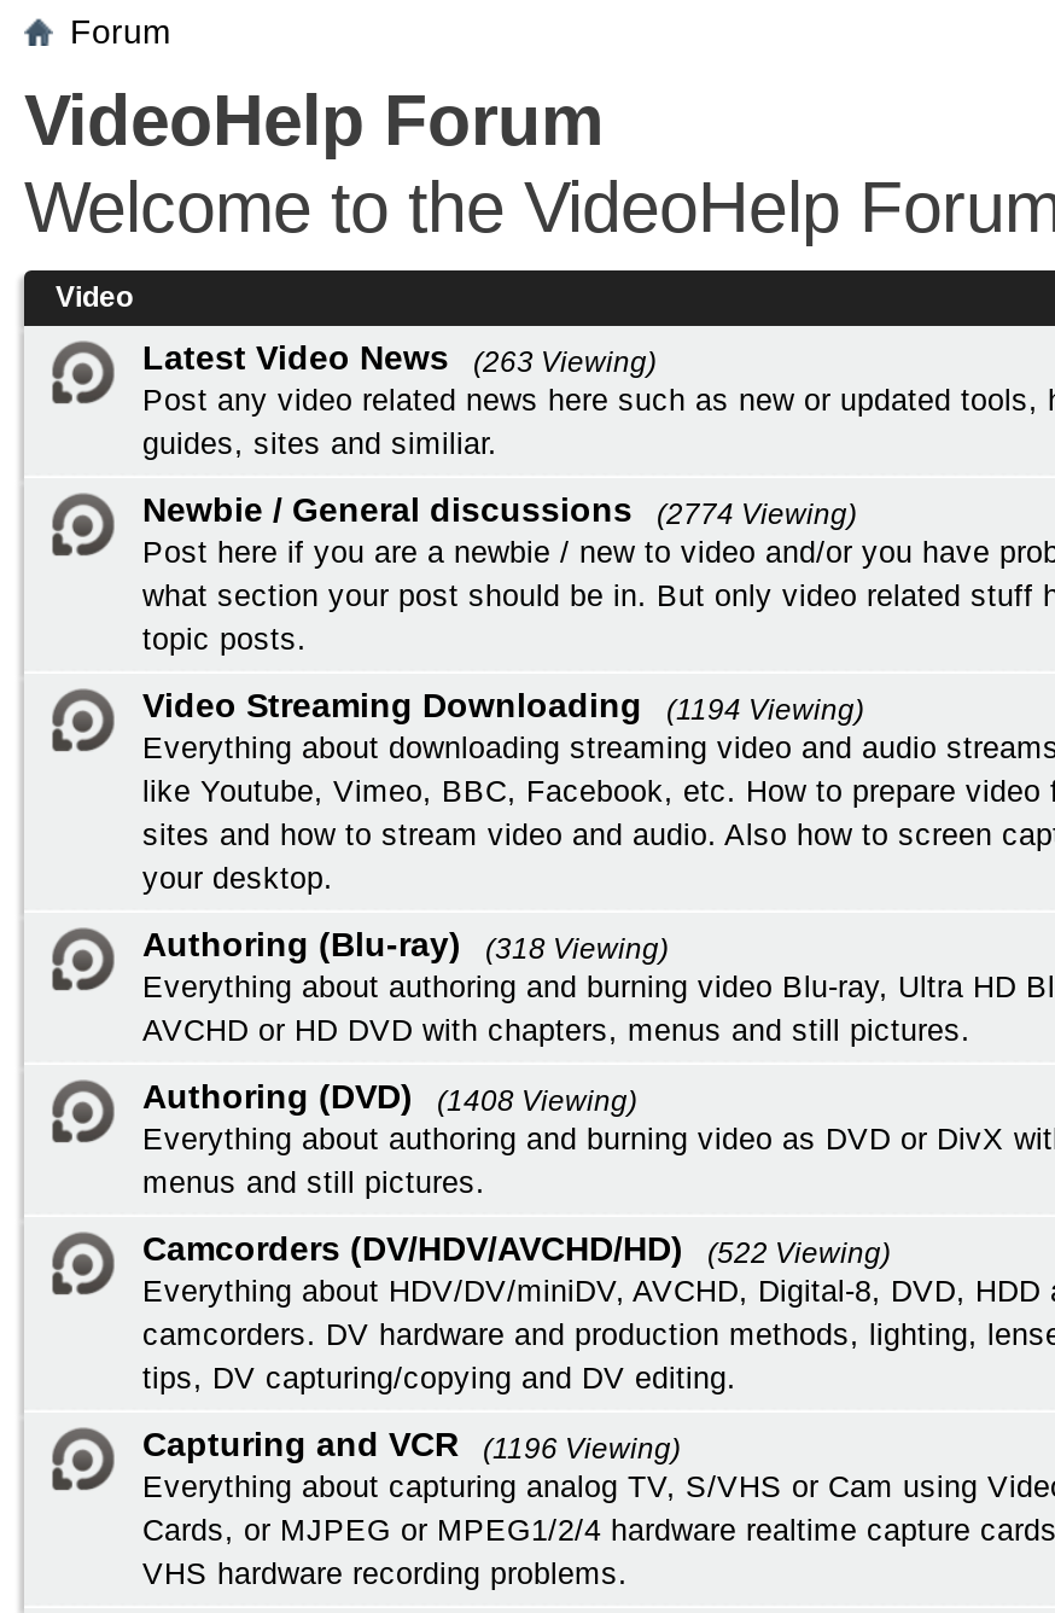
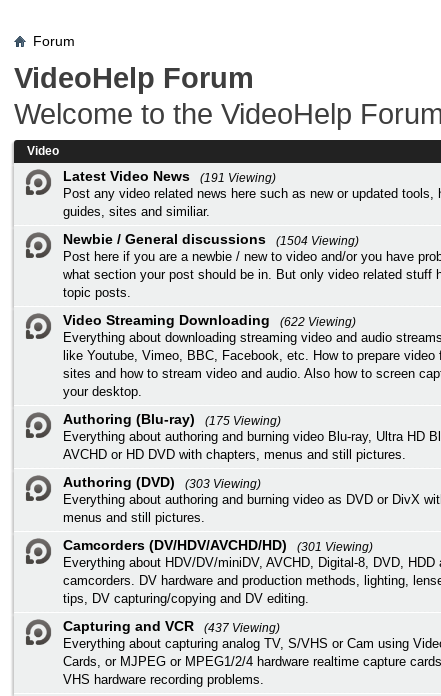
[142,338,657,379] Latest Video News (263 Viewing) -> [63,168,276,185] Latest Video News (191 Viewing)
[142,490,857,531] Newbie / General discussions (2774 Viewing) -> [63,231,359,248] Newbie / General discussions (1504 Viewing)
[142,686,864,727] Video Streaming Downloading (1194 Viewing) -> [63,312,356,329] Video Streaming Downloading (622 Viewing)
[142,925,669,966] Authoring (Blu-ray) (318 Viewing) -> [63,411,281,428] Authoring (Blu-ray) (175 Viewing)
[142,1077,637,1118] Authoring (DVD) (1408 Viewing) -> [63,474,261,491] Authoring (DVD) (303 Viewing)
[142,1229,891,1270] Camcorders (DV/HDV/AVCHD/HD) (522 Viewing) -> [63,537,373,554] Camcorders (DV/HDV/AVCHD/HD) (301 Viewing)
[142,1425,681,1466] Capturing and VCR (1196 Viewing) -> [63,618,280,635] Capturing and VCR (437 Viewing)

